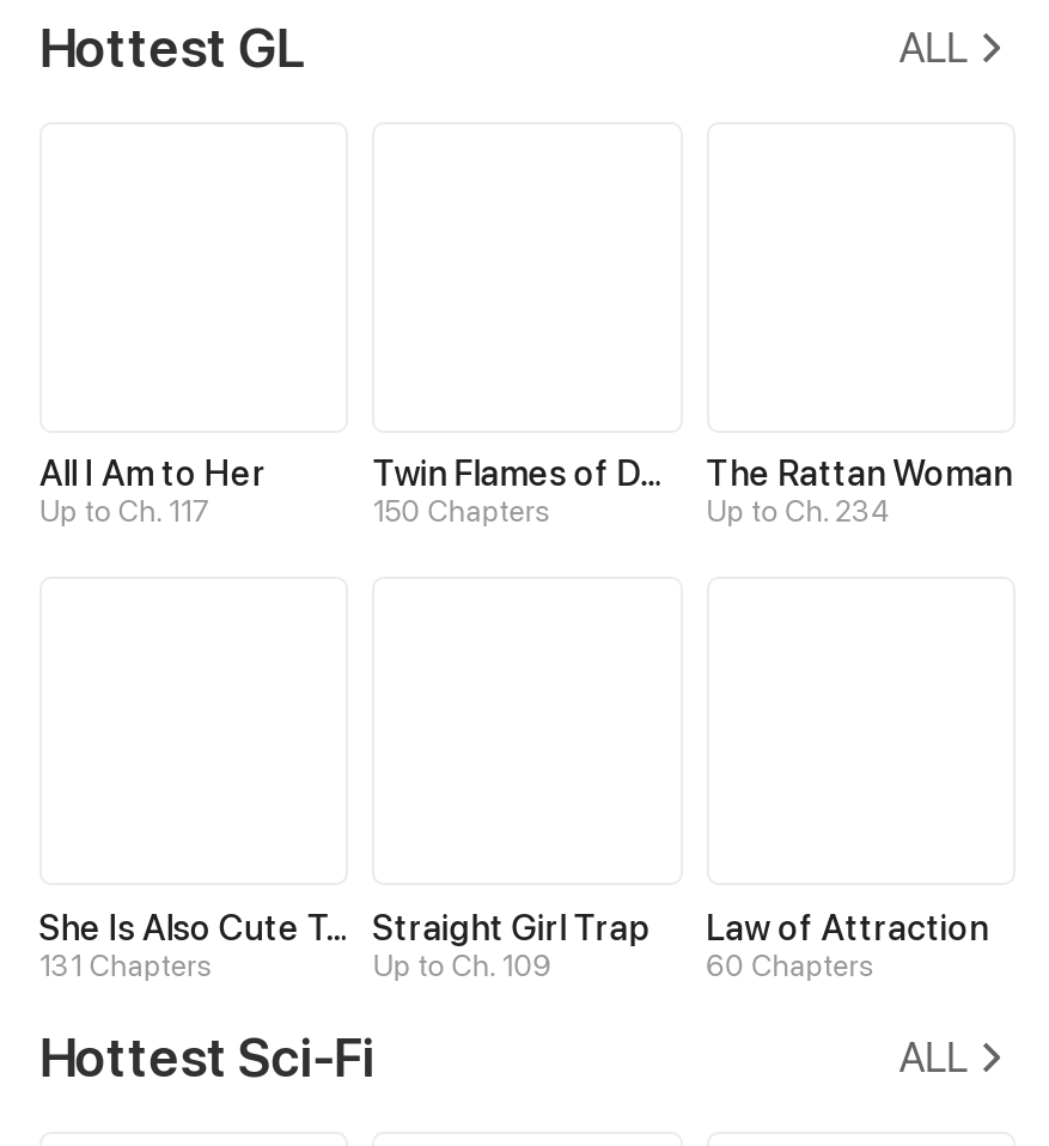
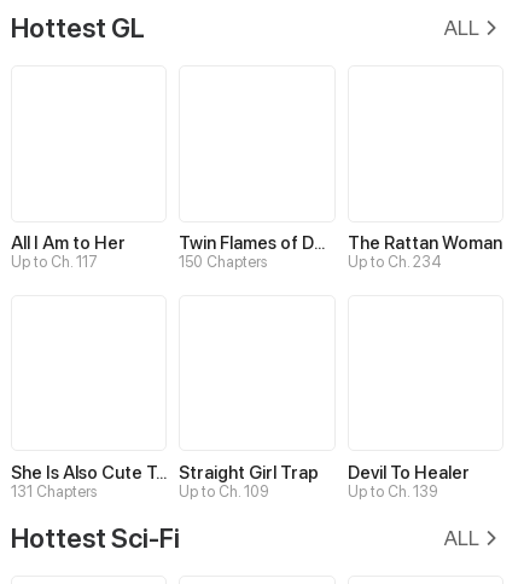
[706,906,988,983] Law of Attraction | 60 Chapters -> [347,462,469,500] Devil To Healer | Up to Ch. 139

